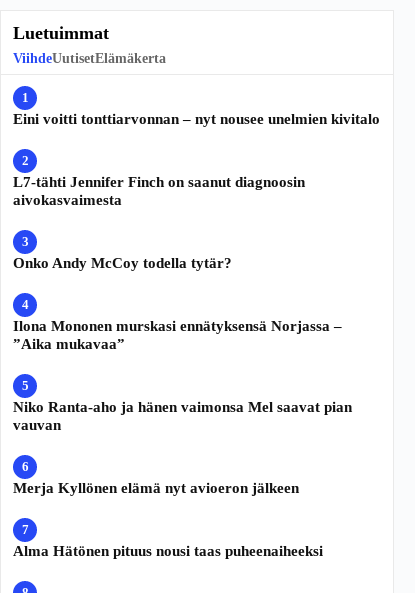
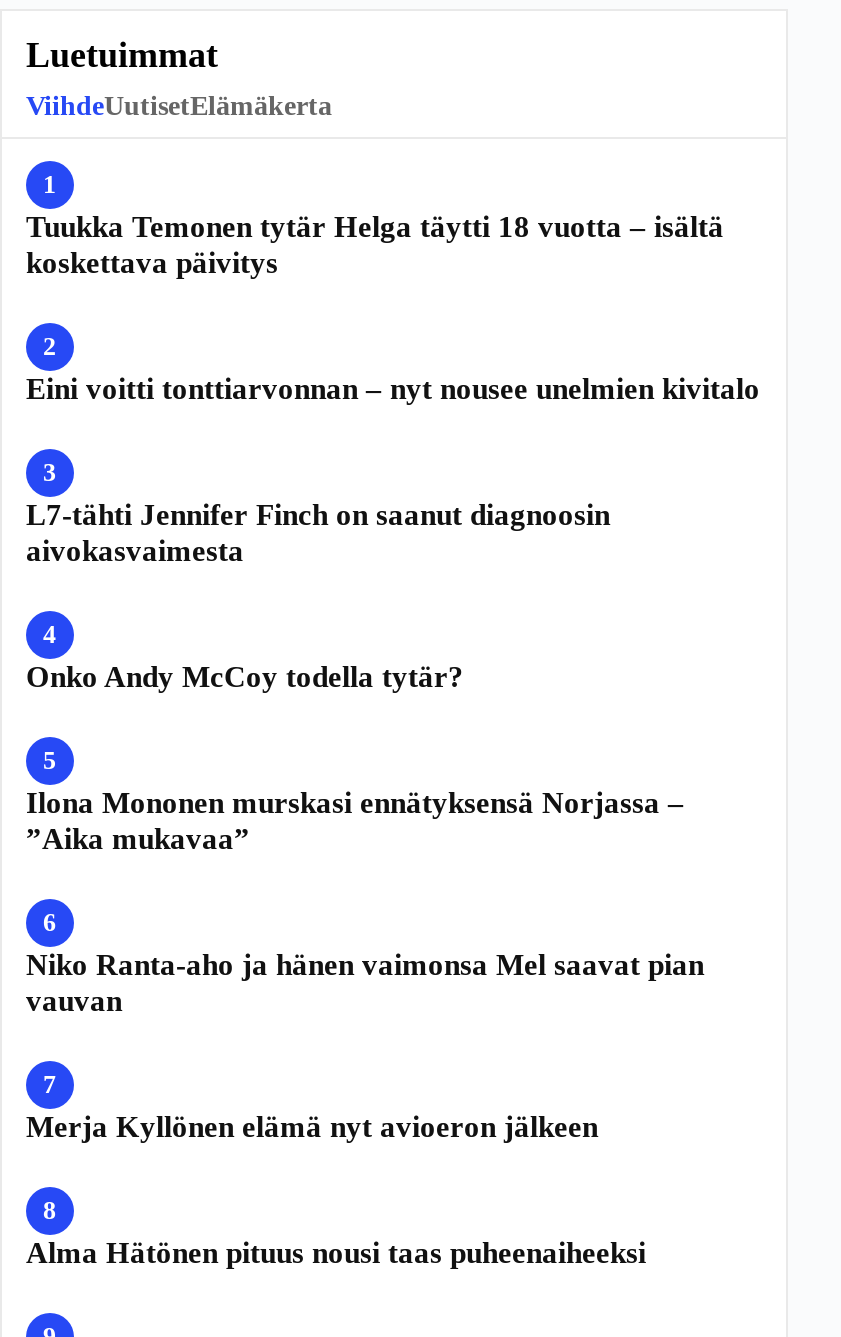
none -> [26,212,724,280] Tuukka Temonen tytär Helga täytti 18 vuotta – isältä | koskettava päivitys

